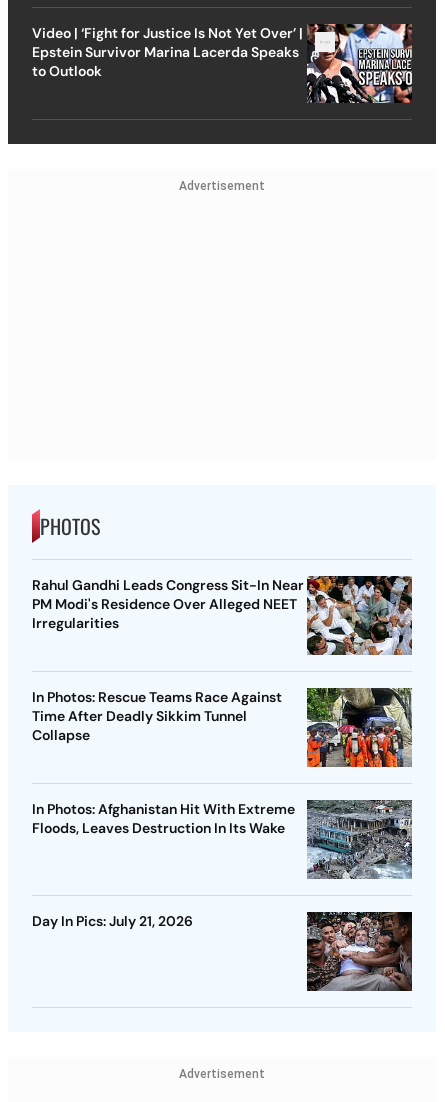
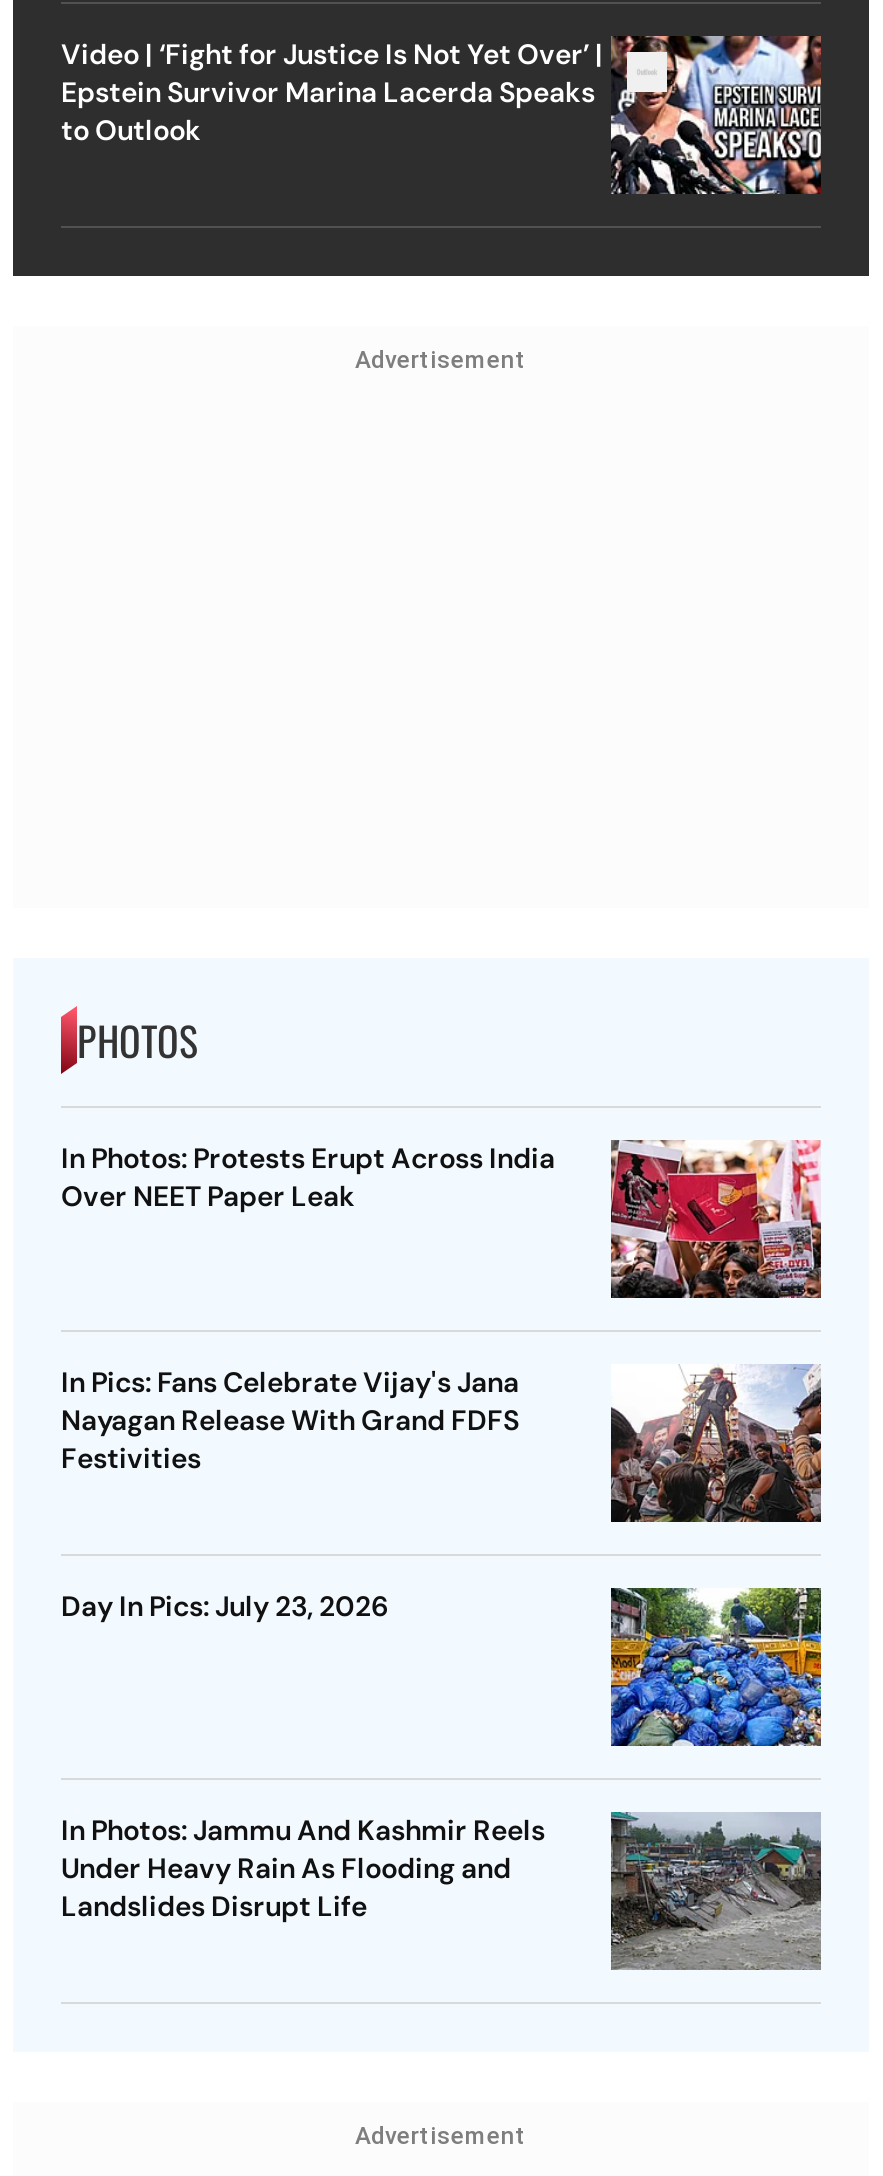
[32,575,413,656] [image] | Rahul Gandhi Leads Congress Sit-In Near | PM Modi's Residence Over Alleged NEET | Irregularities -> [61,1139,823,1300] [image] | In Photos: Protests Erupt Across India | Over NEET Paper Leak
[32,688,282,744] In Photos: Rescue Teams Race Against | Time After Deadly Sikkim Tunnel | Collapse -> [61,1363,519,1475] In Pics: Fans Celebrate Vijay's Jana | Nayagan Release With Grand FDFS | Festivities
[306,687,413,768] [image] -> [609,1364,823,1524] [image]
[32,800,295,837] In Photos: Afghanistan Hit With Extreme | Floods, Leaves Destruction In Its Wake -> [61,1587,389,1623] Day In Pics: July 23, 2026
[306,799,413,879] [image] -> [609,1586,823,1748] [image]
[32,912,193,930] Day In Pics: July 21, 2026 -> [61,1811,545,1923] In Photos: Jammu And Kashmir Reels | Under Heavy Rain As Flooding and | Landslides Disrupt Life
[306,911,413,991] [image] -> [609,1810,823,1970] [image]

